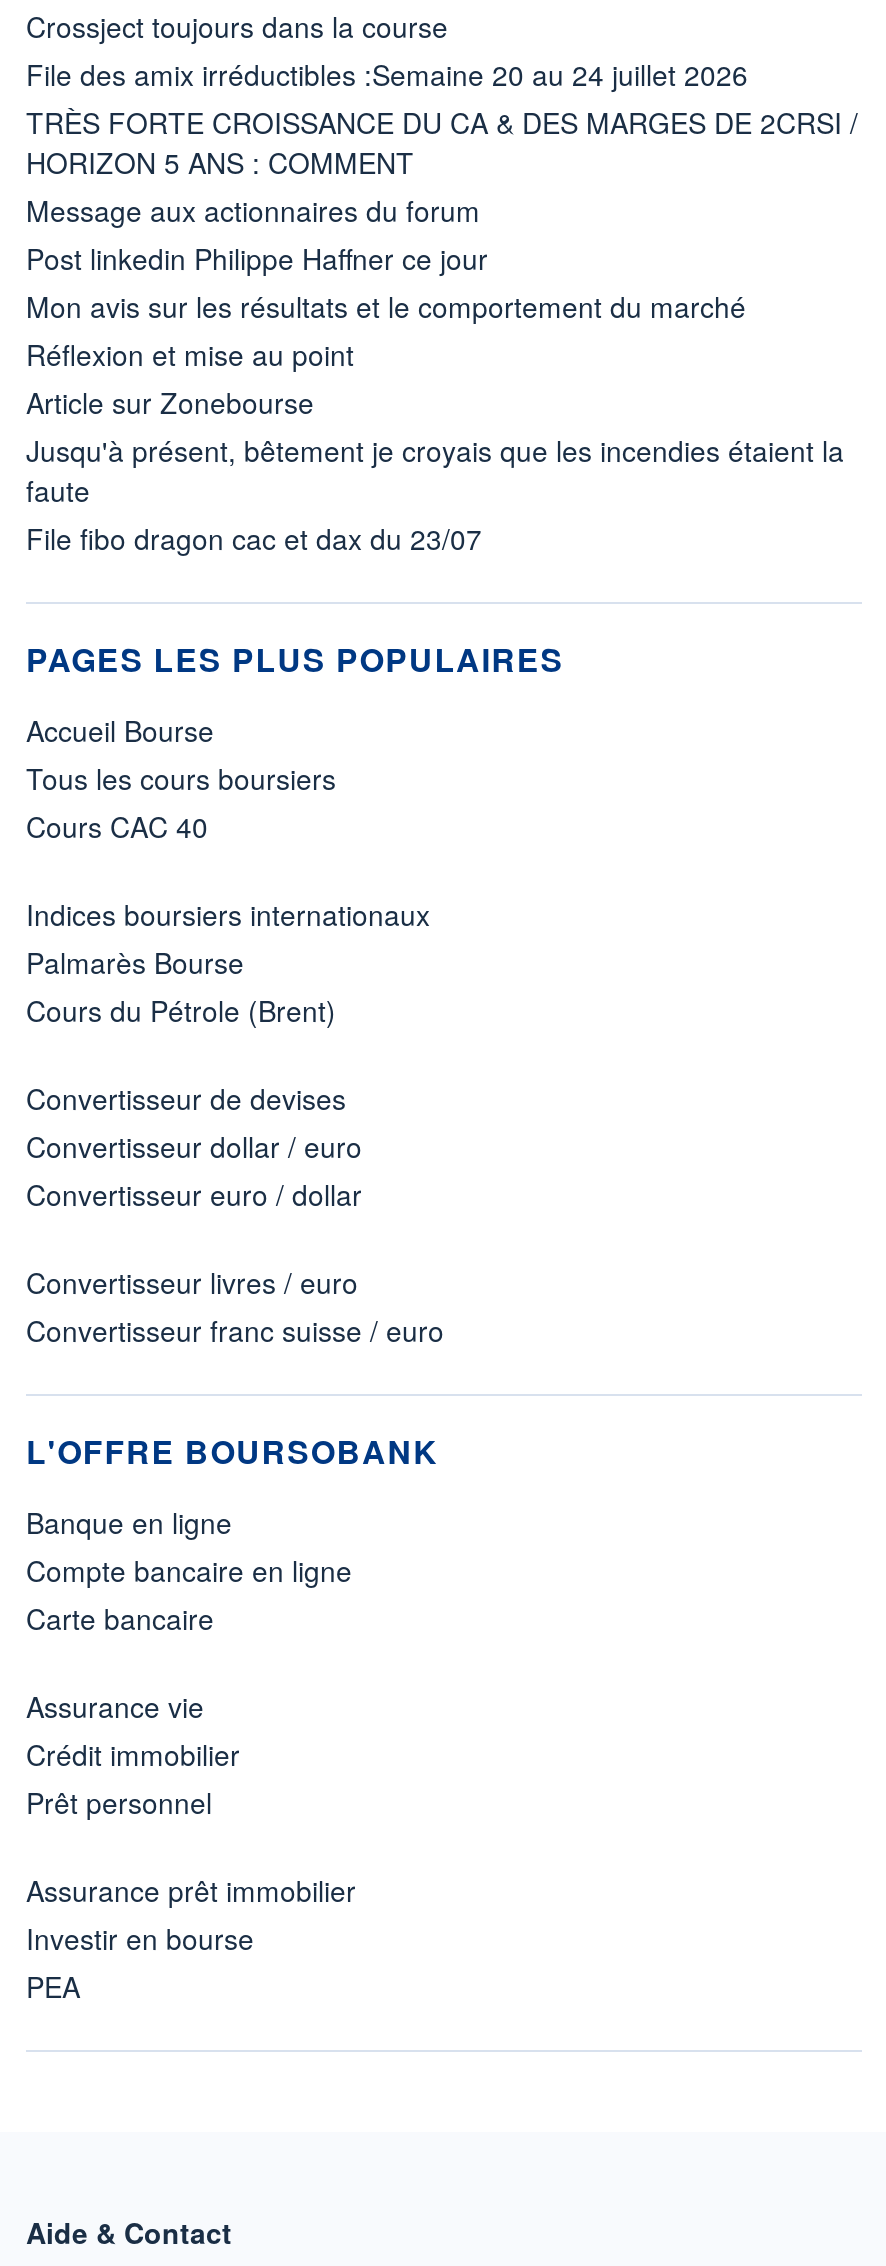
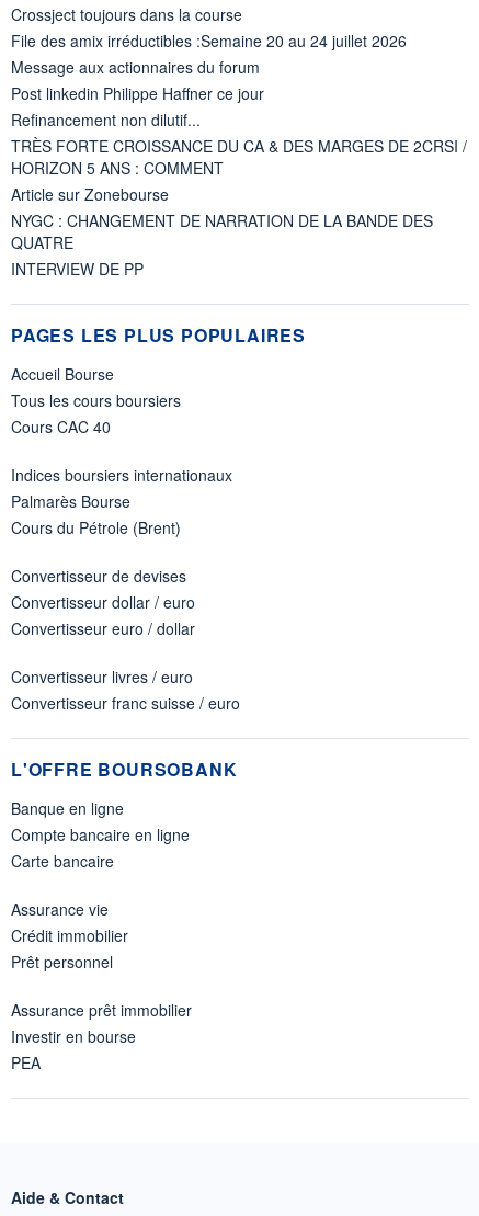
moved [26,102,858,182] -> [11,135,467,179]: TRÈS FORTE CROISSANCE DU CA & DES MARGES DE 2CRSI / | HORIZON 5 ANS : COMMENT
moved [26,190,488,278] -> [11,56,264,104]: Message aux actionnaires du forum | Post linkedin Philippe Haffner ce jour
[26,286,746,374] Mon avis sur les résultats et le comportement du marché | Réflexion et mise au point -> [11,109,201,130] Refinancement non dilutif...
[26,430,844,558] Jusqu'à présent, bêtement je croyais que les incendies étaient la | faute | File fibo dragon cac et dax du 23/07 -> [11,209,433,280] NYGC : CHANGEMENT DE NARRATION DE LA BANDE DES | QUATRE | INTERVIEW DE PP

